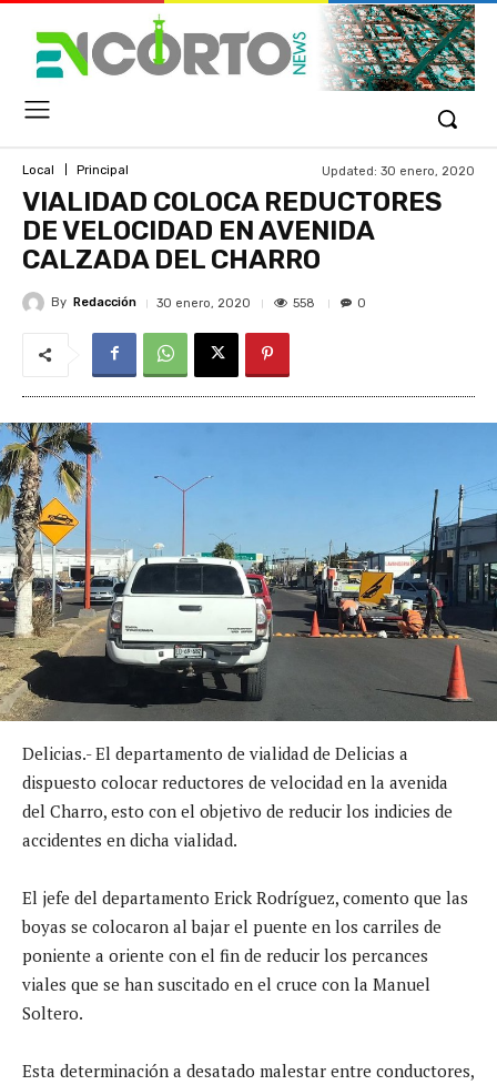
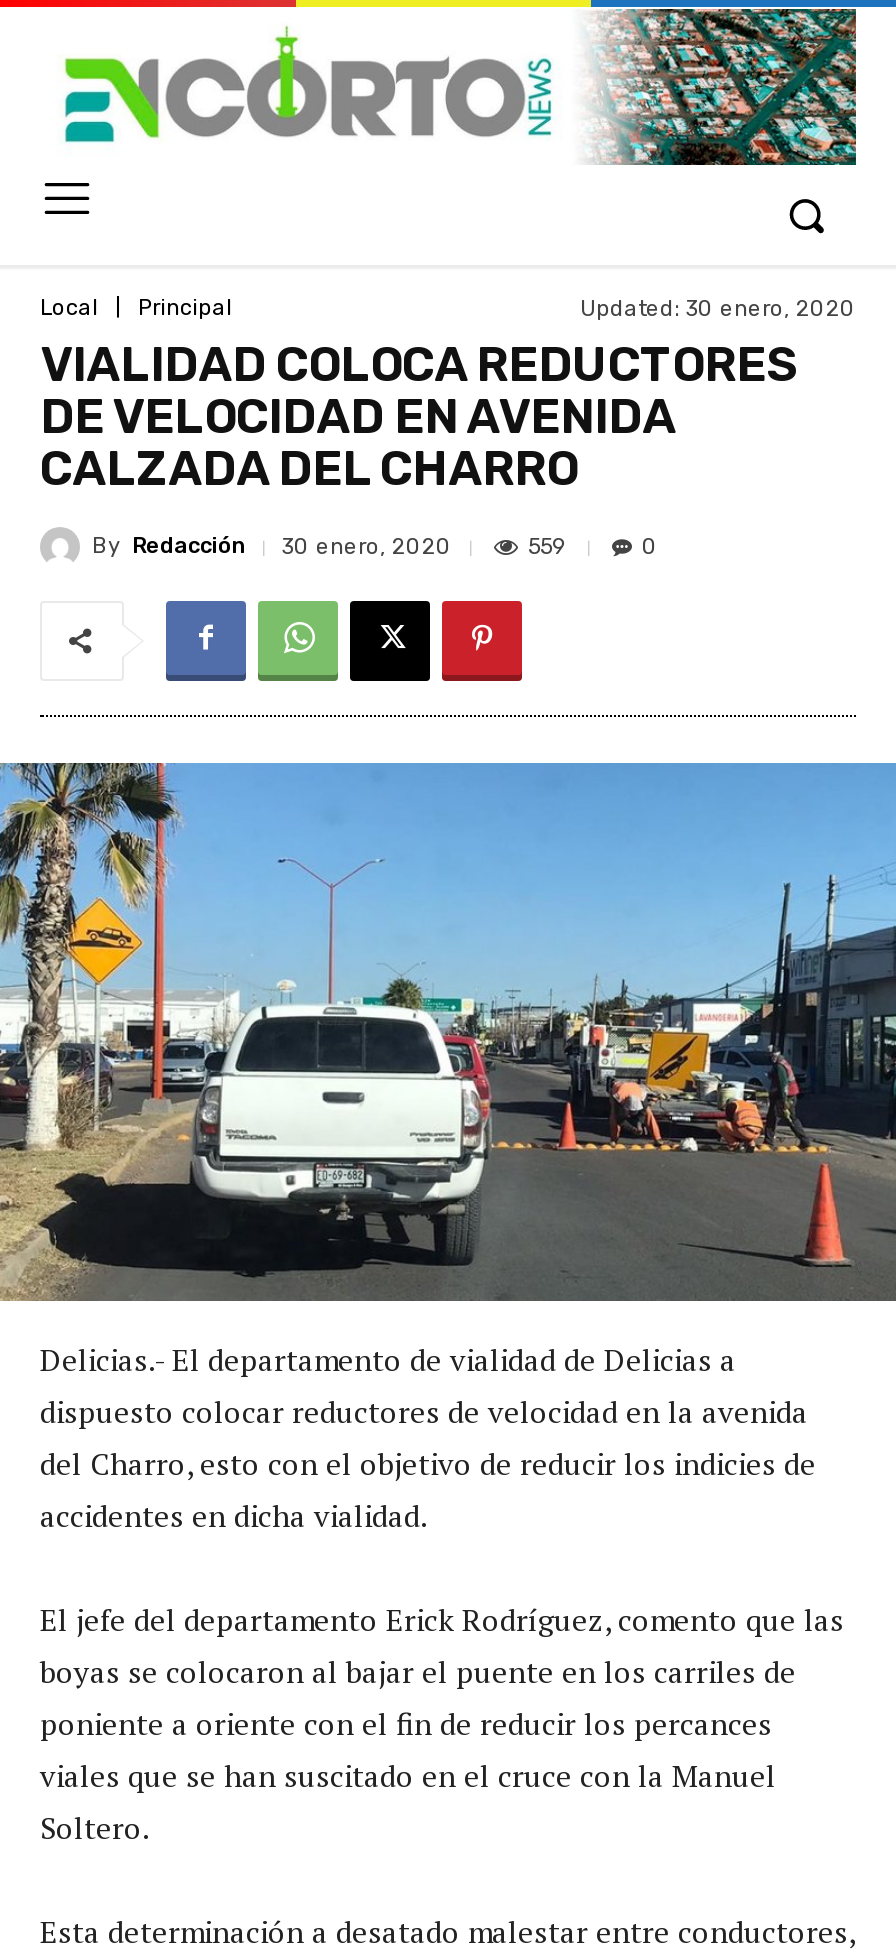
[293,295,315,310] 558 -> [528,534,566,560] 559

